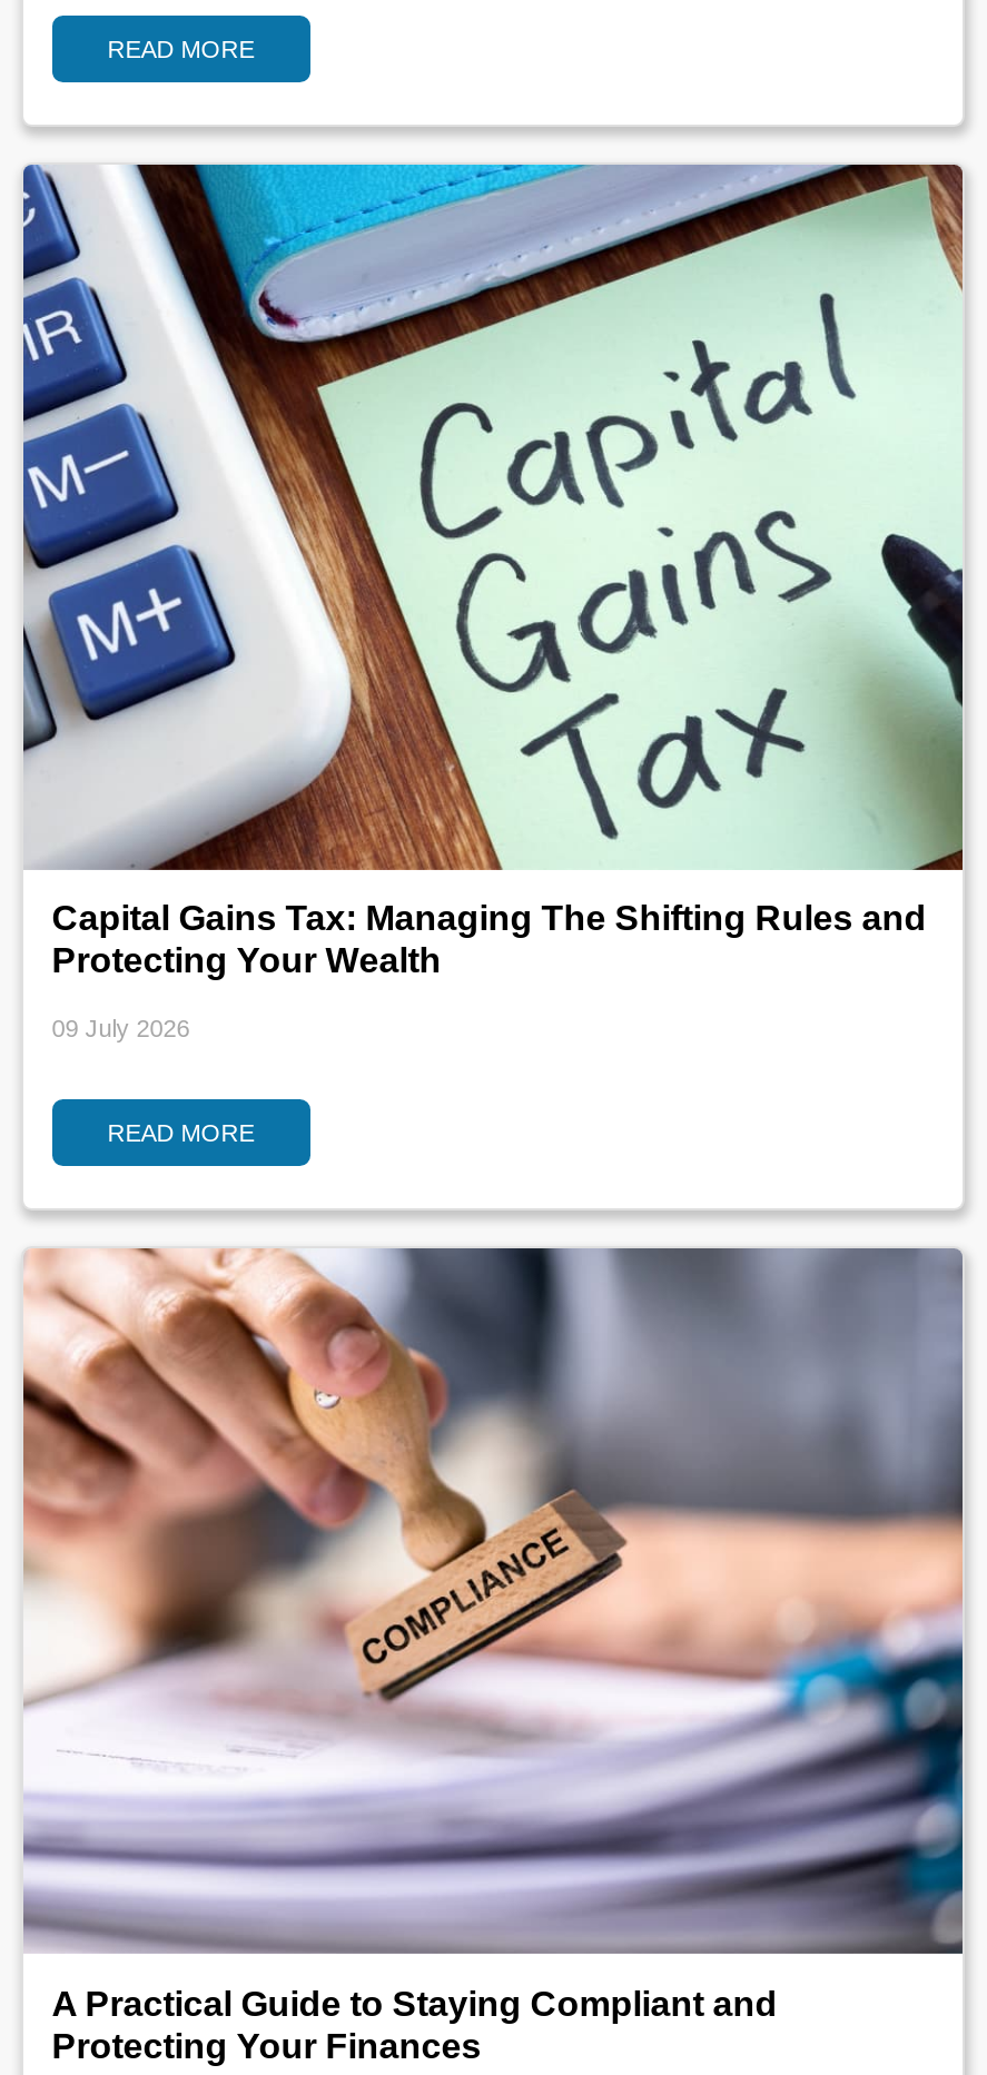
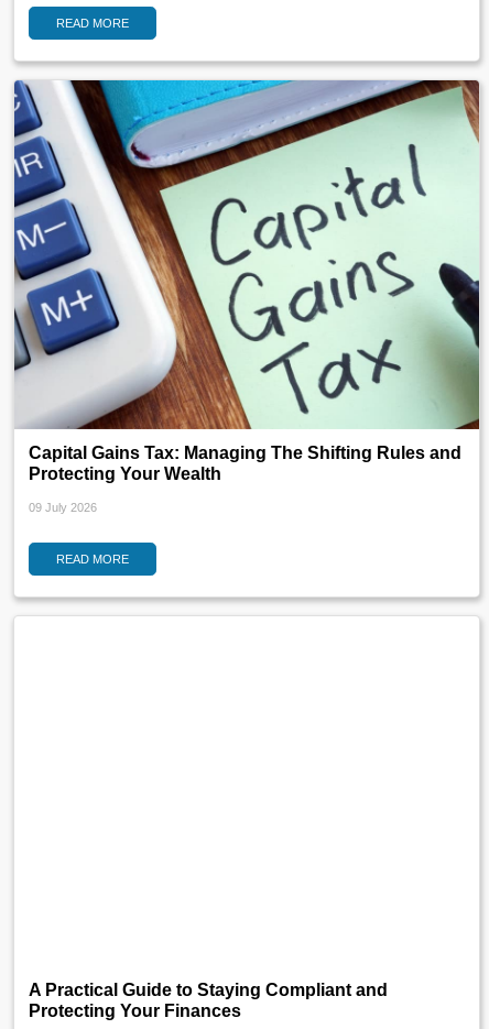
[21,1246,965,1956] [image] -> none

